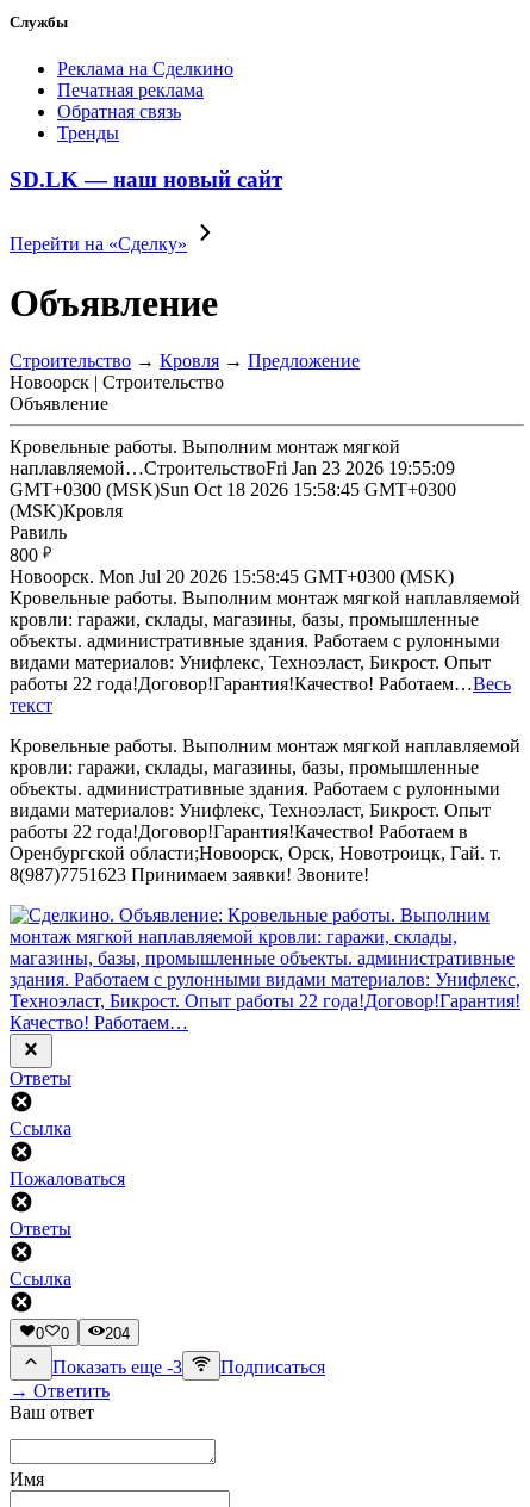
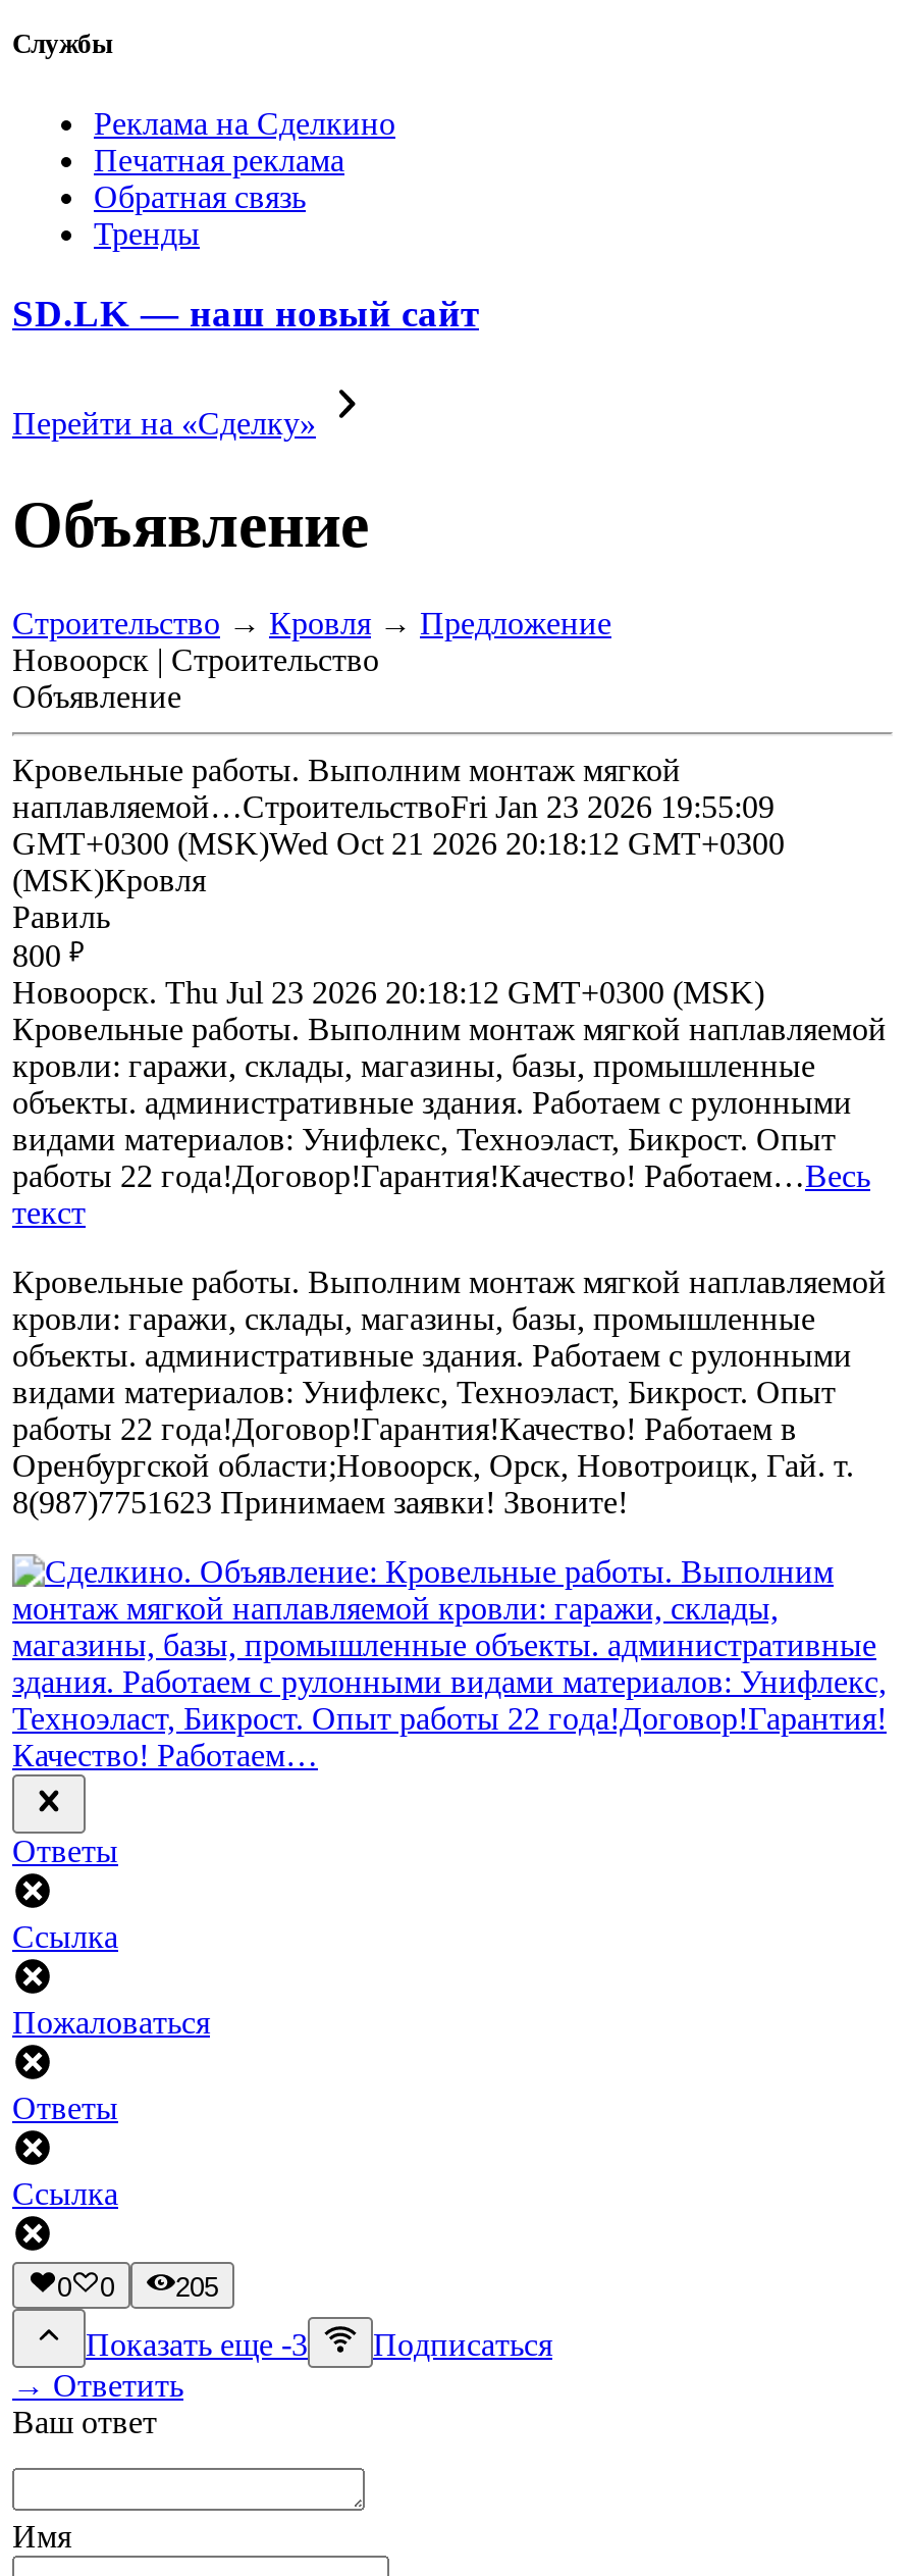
[10,480,456,500] GMT+0300 (MSK)Sun Oct 18 2026 15:58:45 GMT+0300 -> [12,827,785,861] GMT+0300 (MSK)Wed Oct 21 2026 20:18:12 GMT+0300
[10,567,454,587] Новоорск. Mon Jul 20 2026 15:58:45 GMT+0300 (MSK) -> [12,976,764,1010] Новоорск. Thu Jul 23 2026 20:18:12 GMT+0300 (MSK)
[36,1325,130,1343] 0 0 204 -> [57,2273,218,2303] 0 0 205

